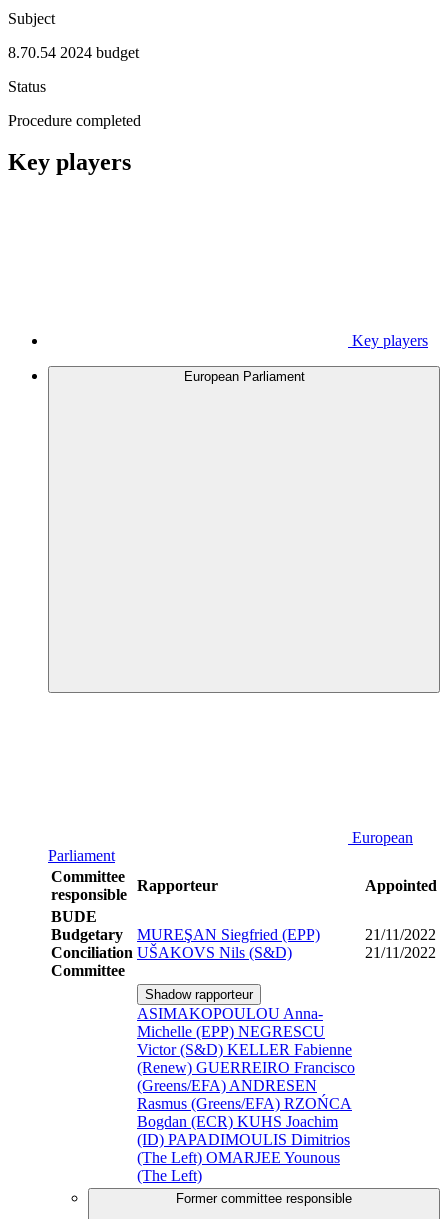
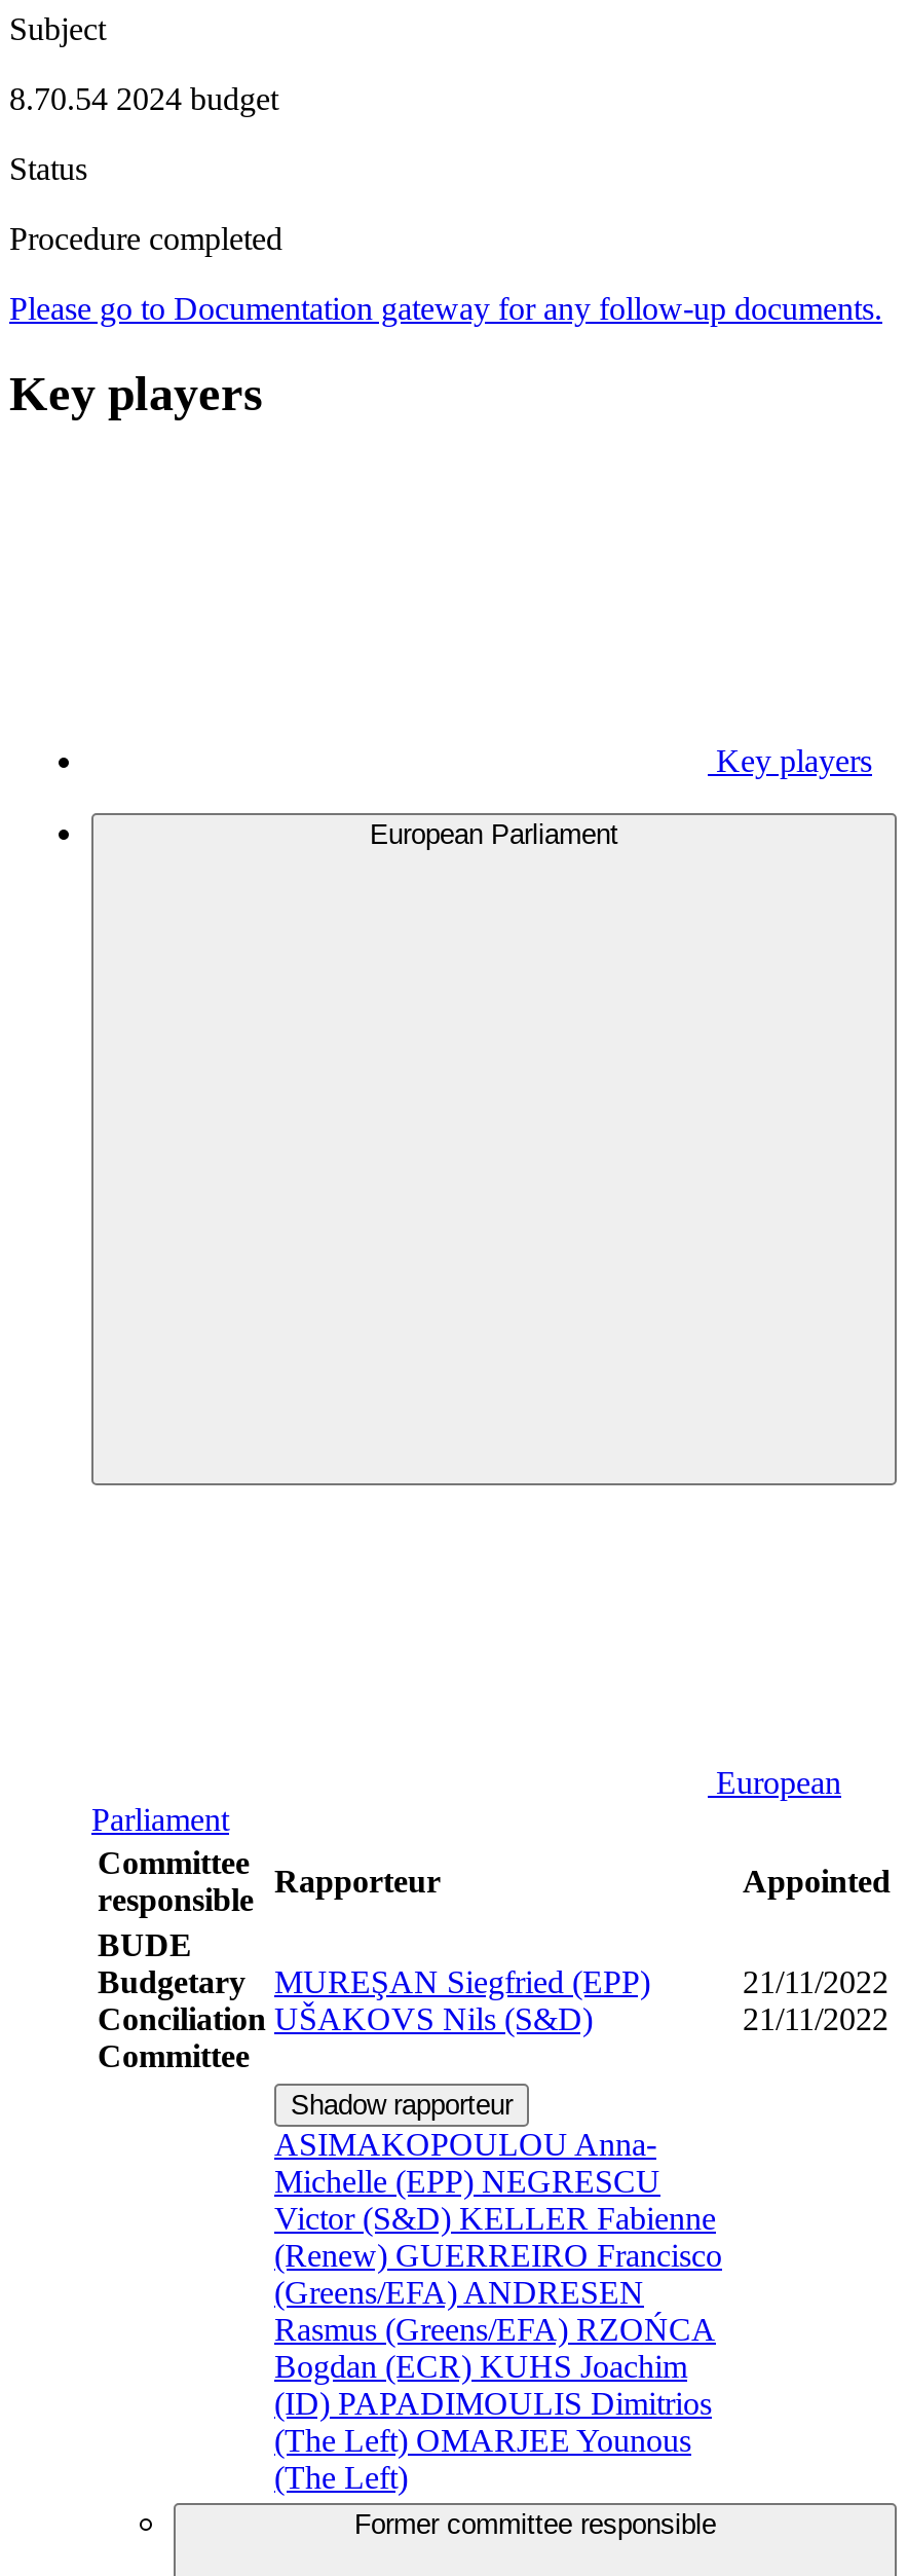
none -> [9,290,882,325] Please go to Documentation gateway for any follow-up documents.

